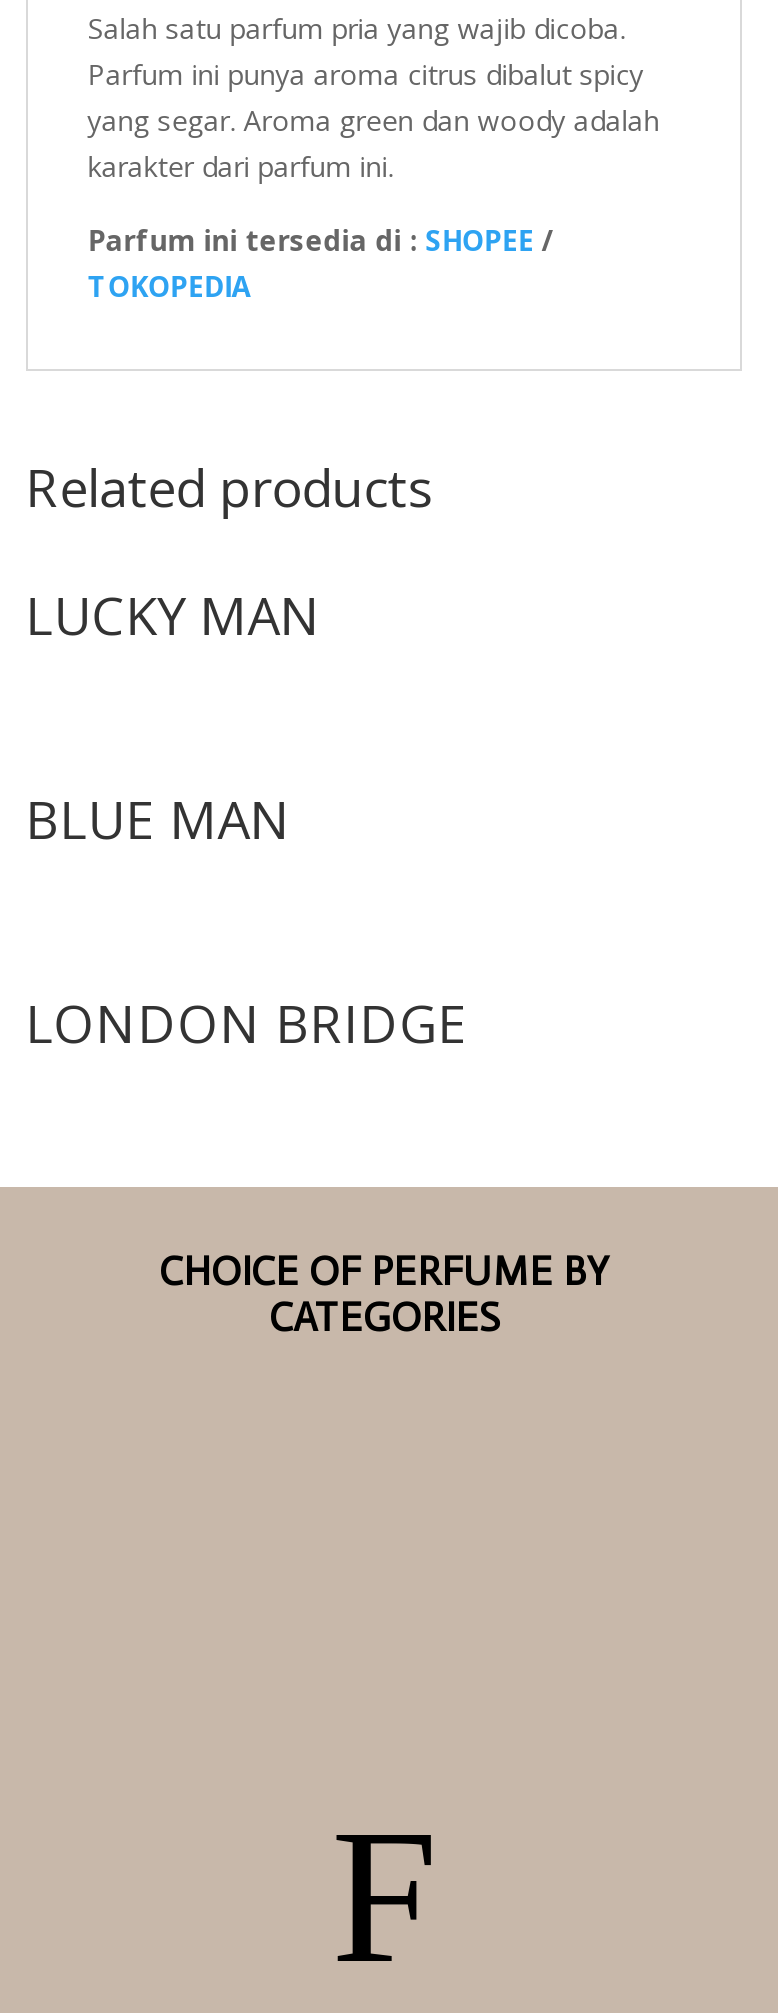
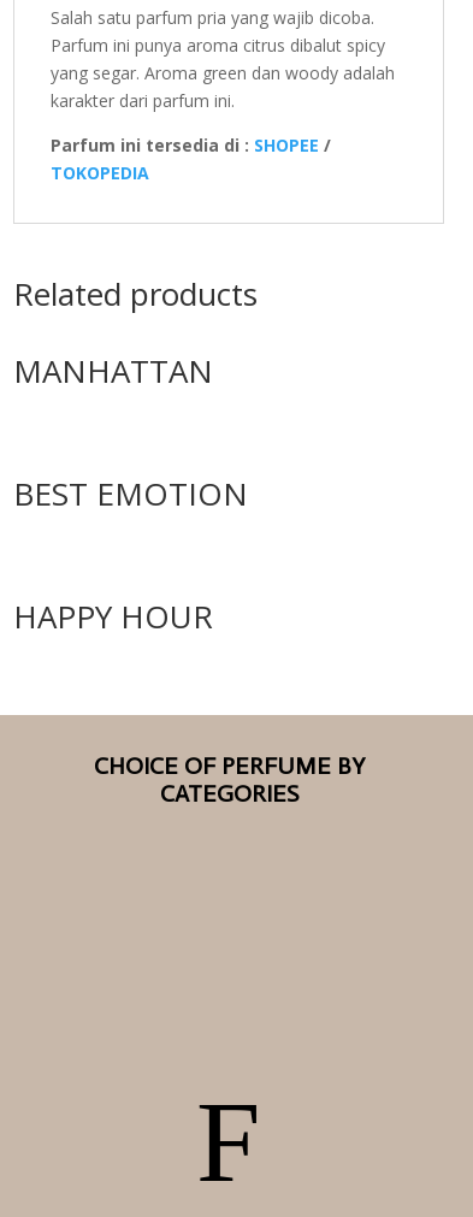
[26,579,322,651] LUCKY MAN -> [13,349,213,392] MANHATTAN
[26,783,292,855] BLUE MAN -> [13,472,248,515] BEST EMOTION
[26,988,468,1060] LONDON BRIDGE -> [13,595,213,638] HAPPY HOUR

